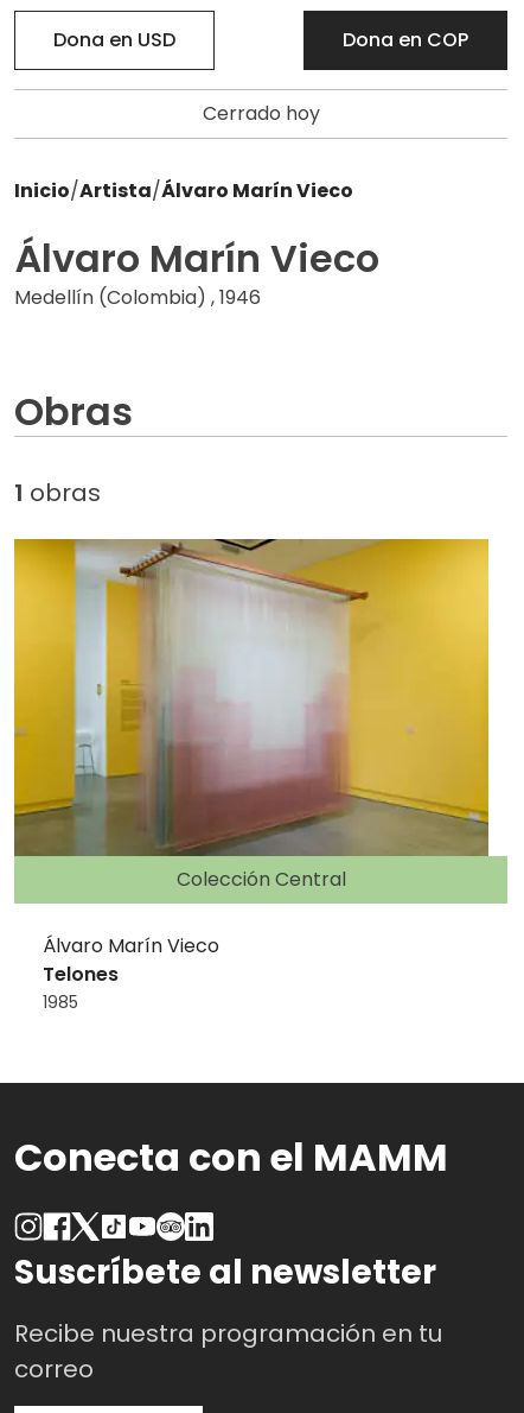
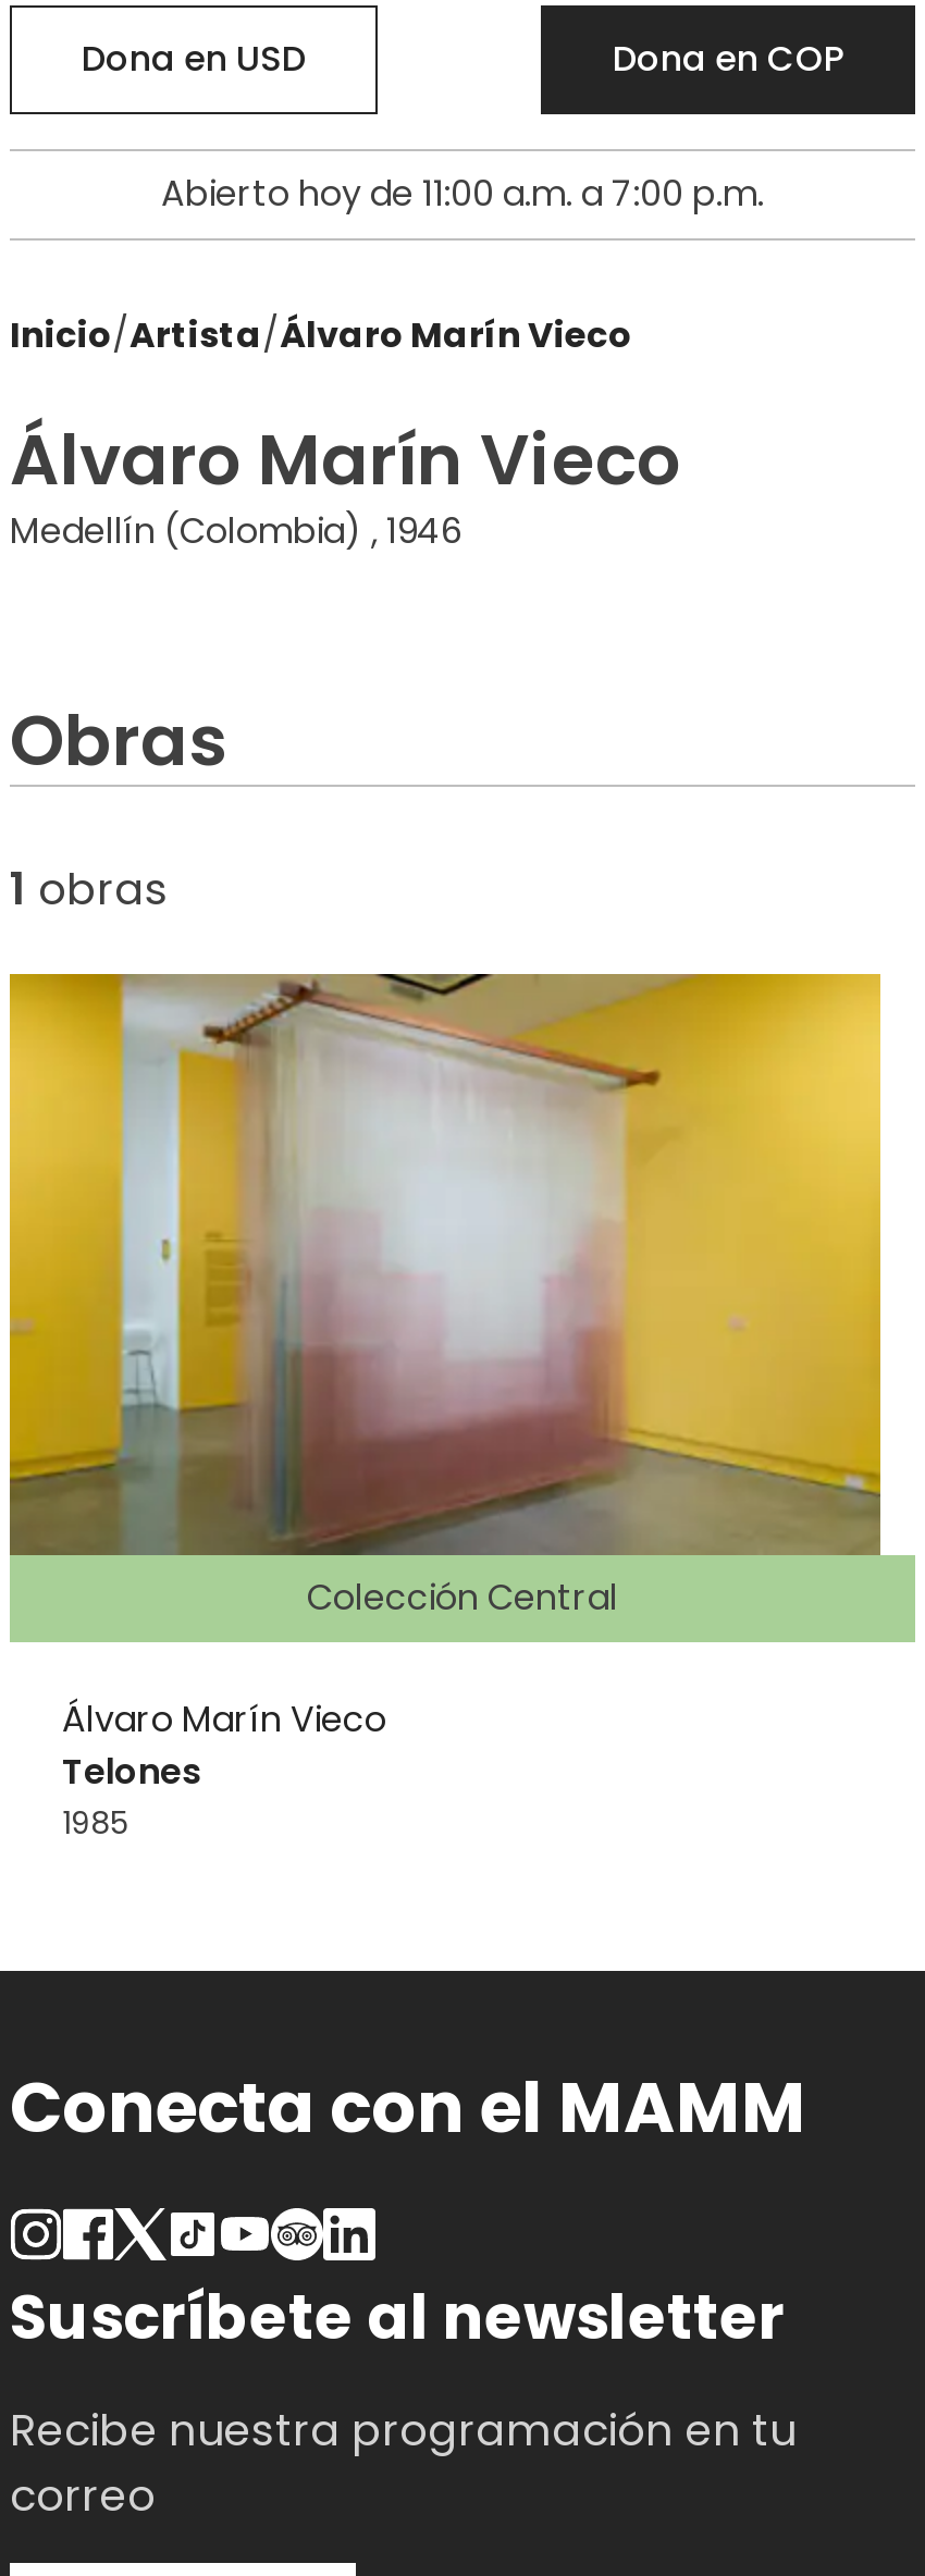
[202,100,319,127] Cerrado hoy -> [161,169,764,219] Abierto hoy de 11:00 a.m. a 7:00 p.m.

